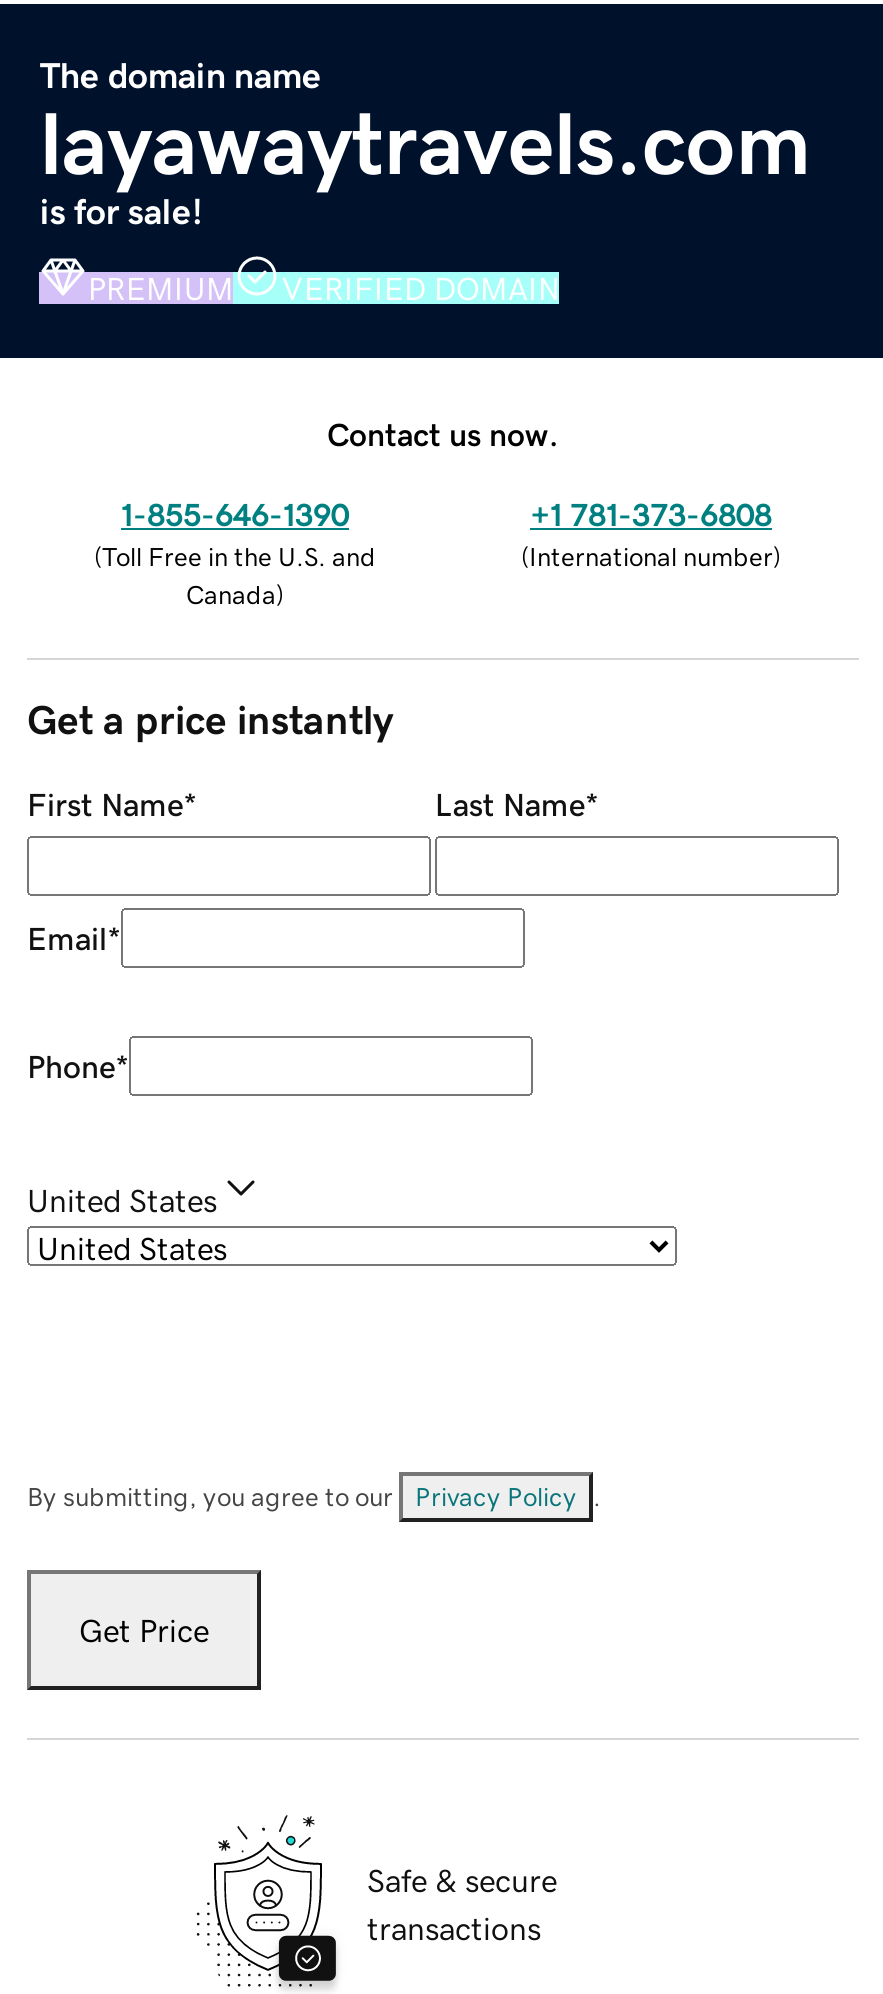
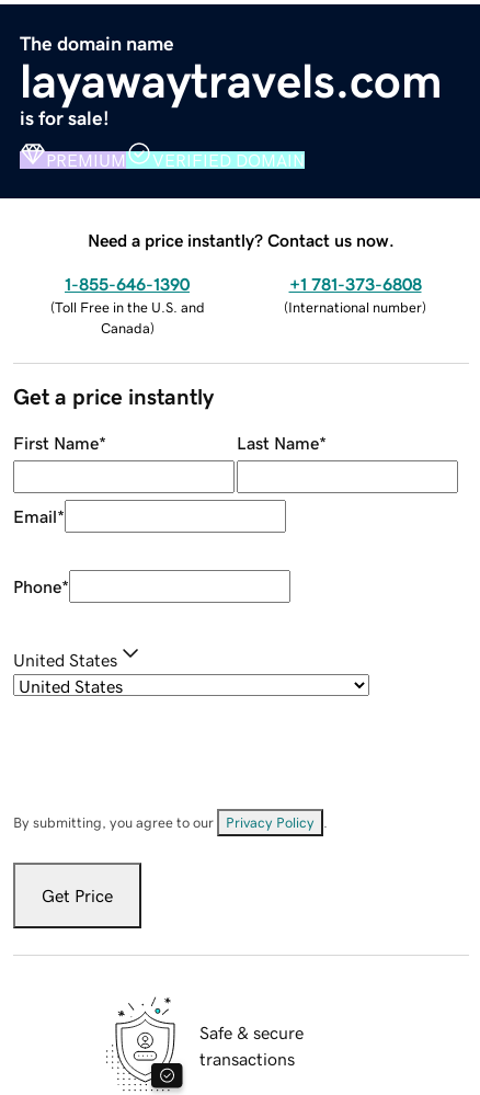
[327,417,559,449] Contact us now. -> [88,231,395,248] Need a price instantly? Contact us now.

